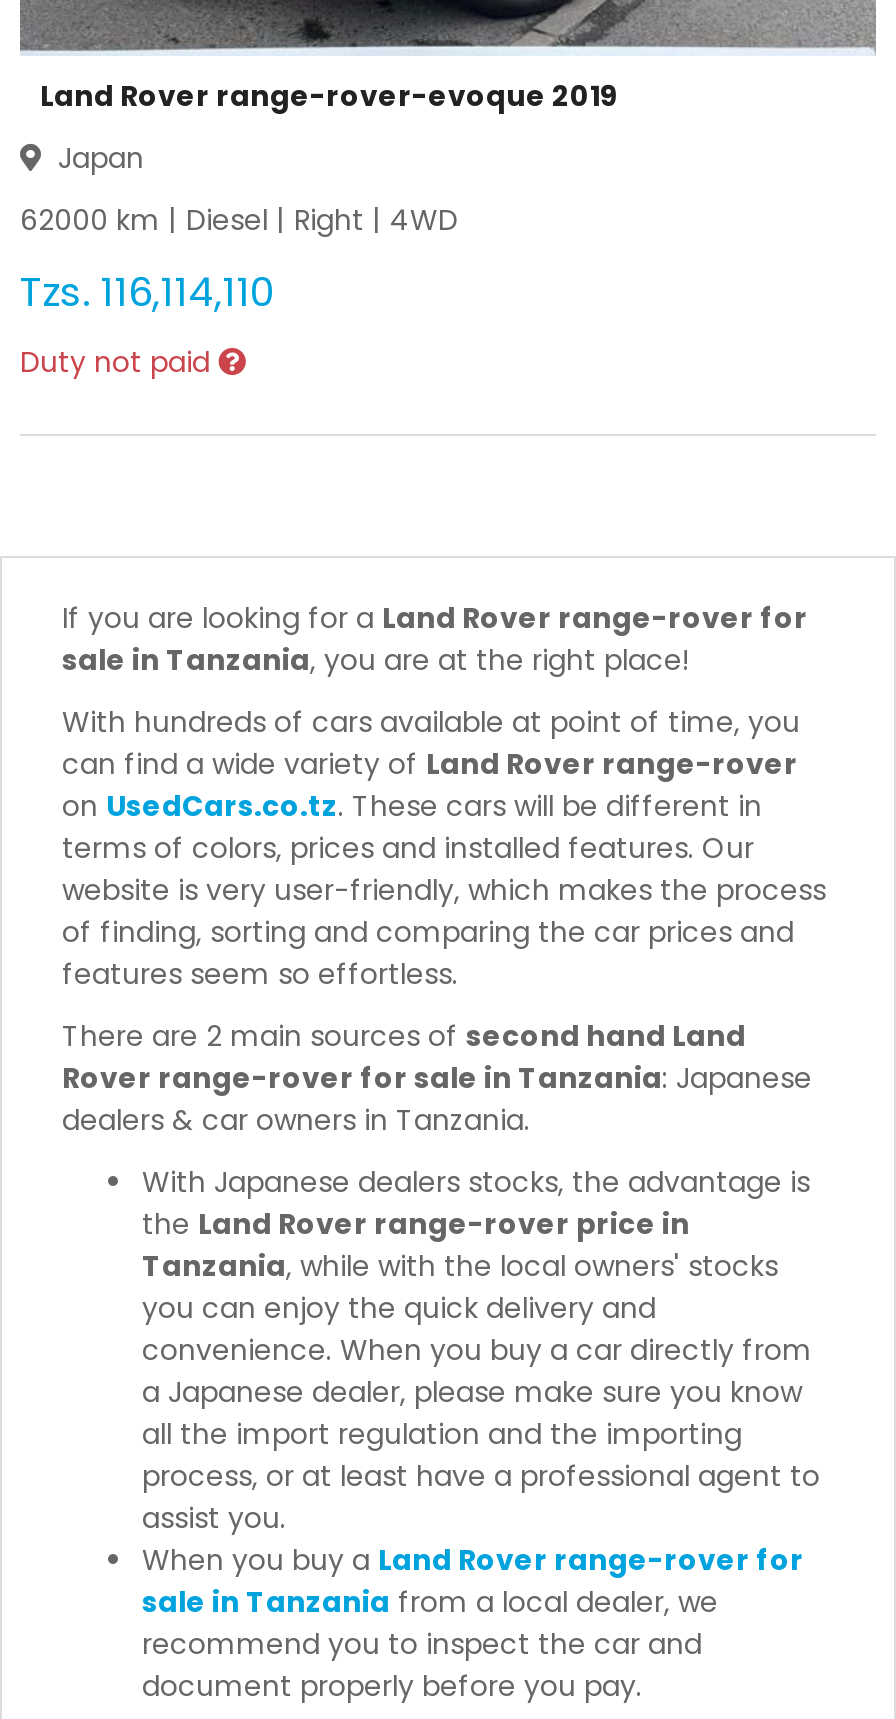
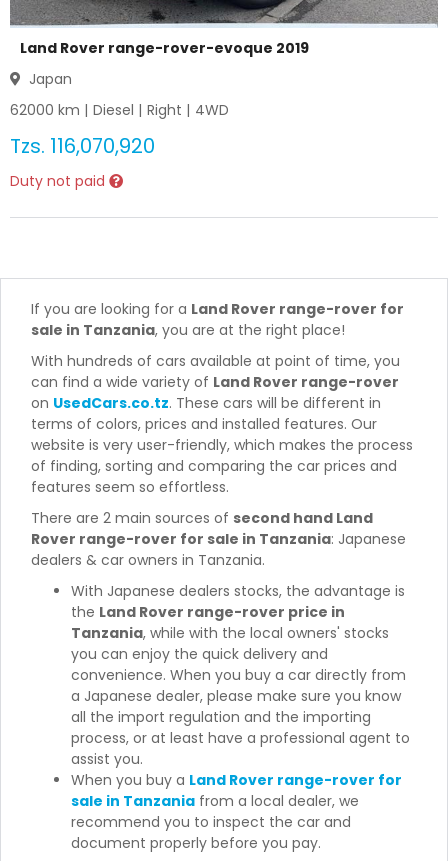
[20,264,274,320] Tzs. 116,114,110 -> [10,132,155,160] Tzs. 116,070,920

